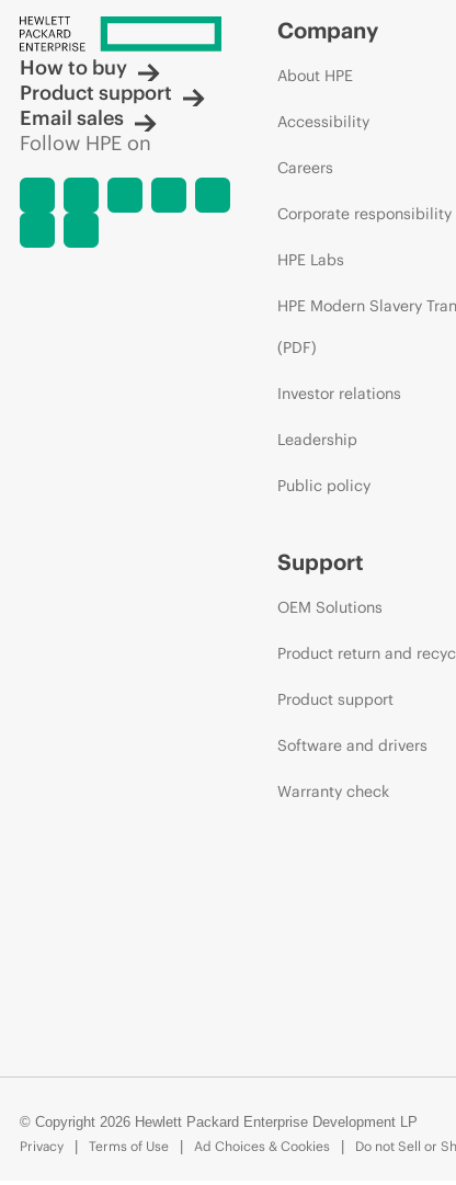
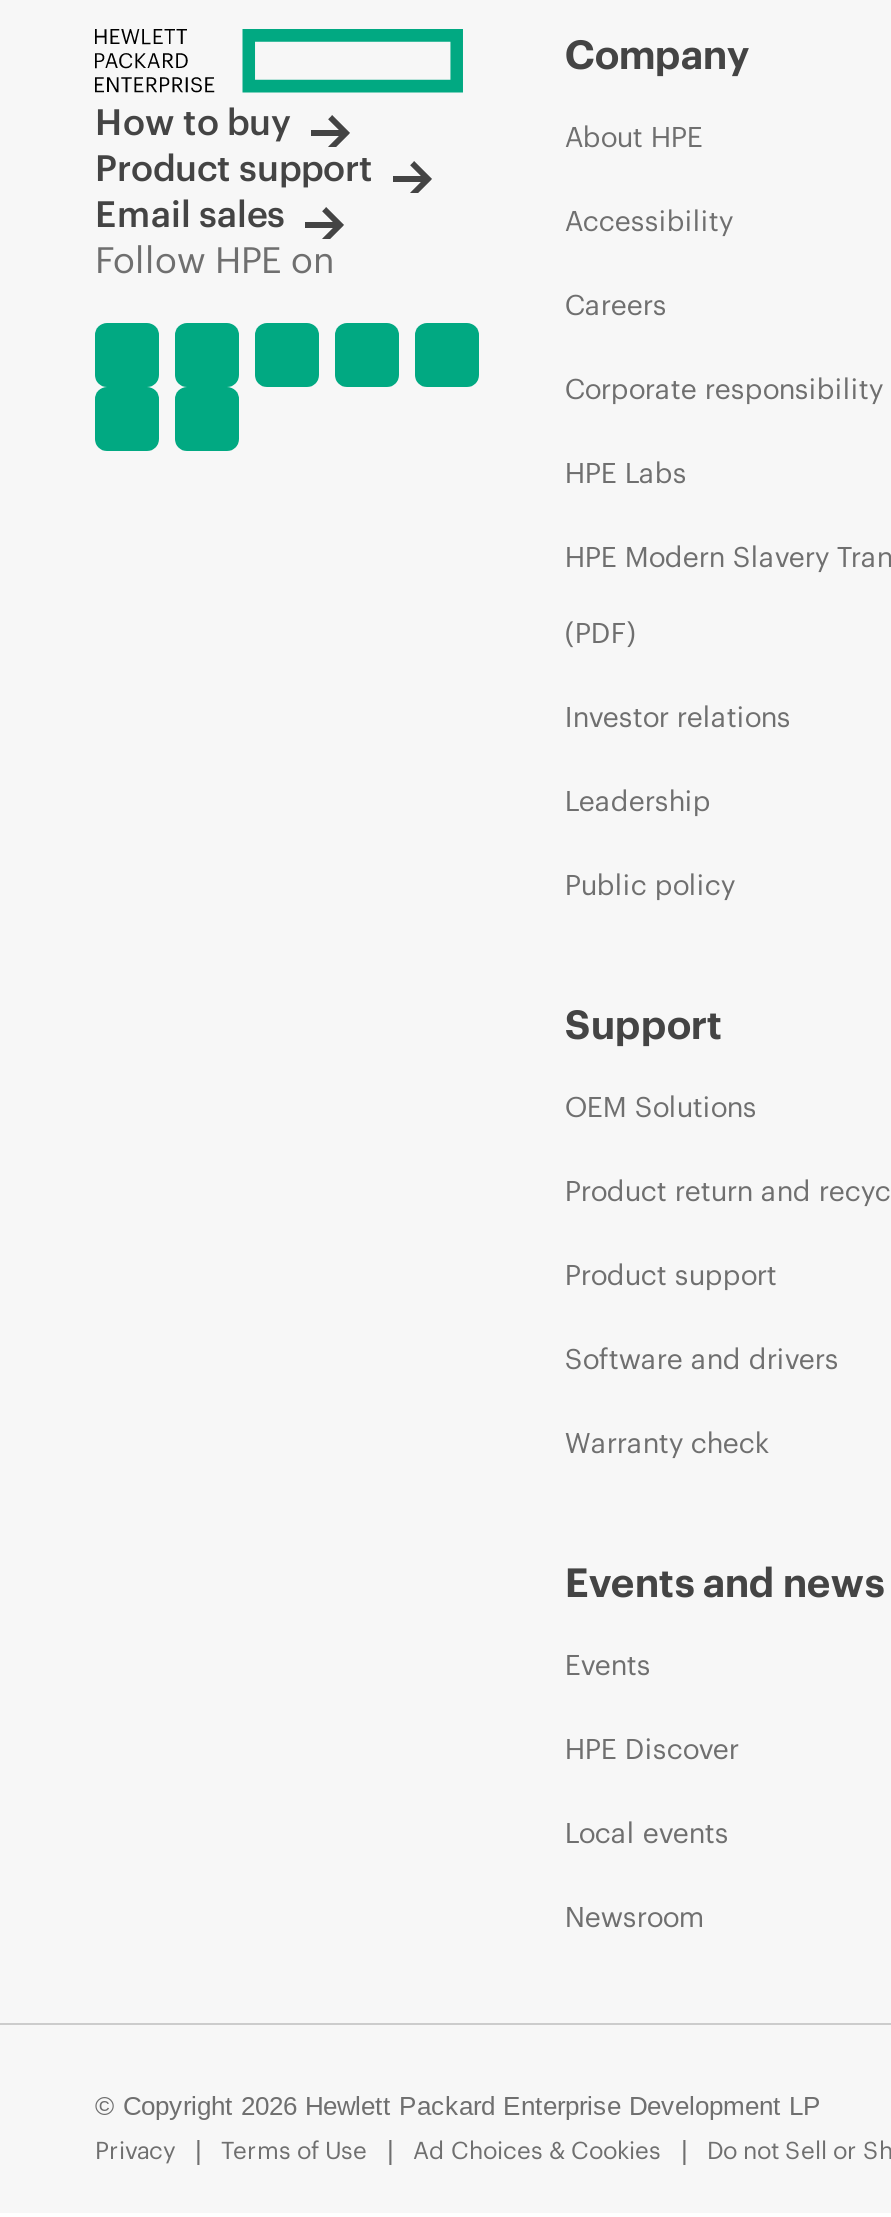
none -> [565,1558,885,1936] Events and news | Events | HPE Discover | Local events | Newsroom

